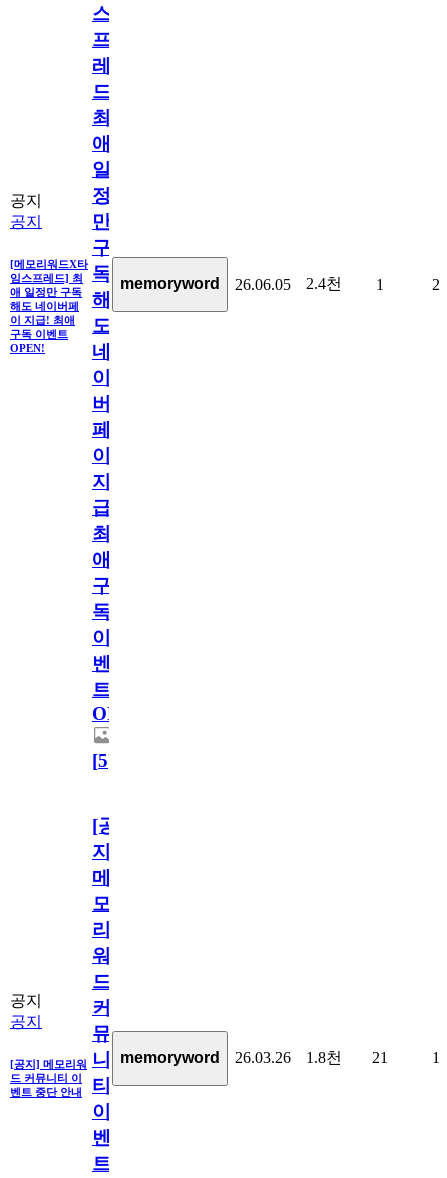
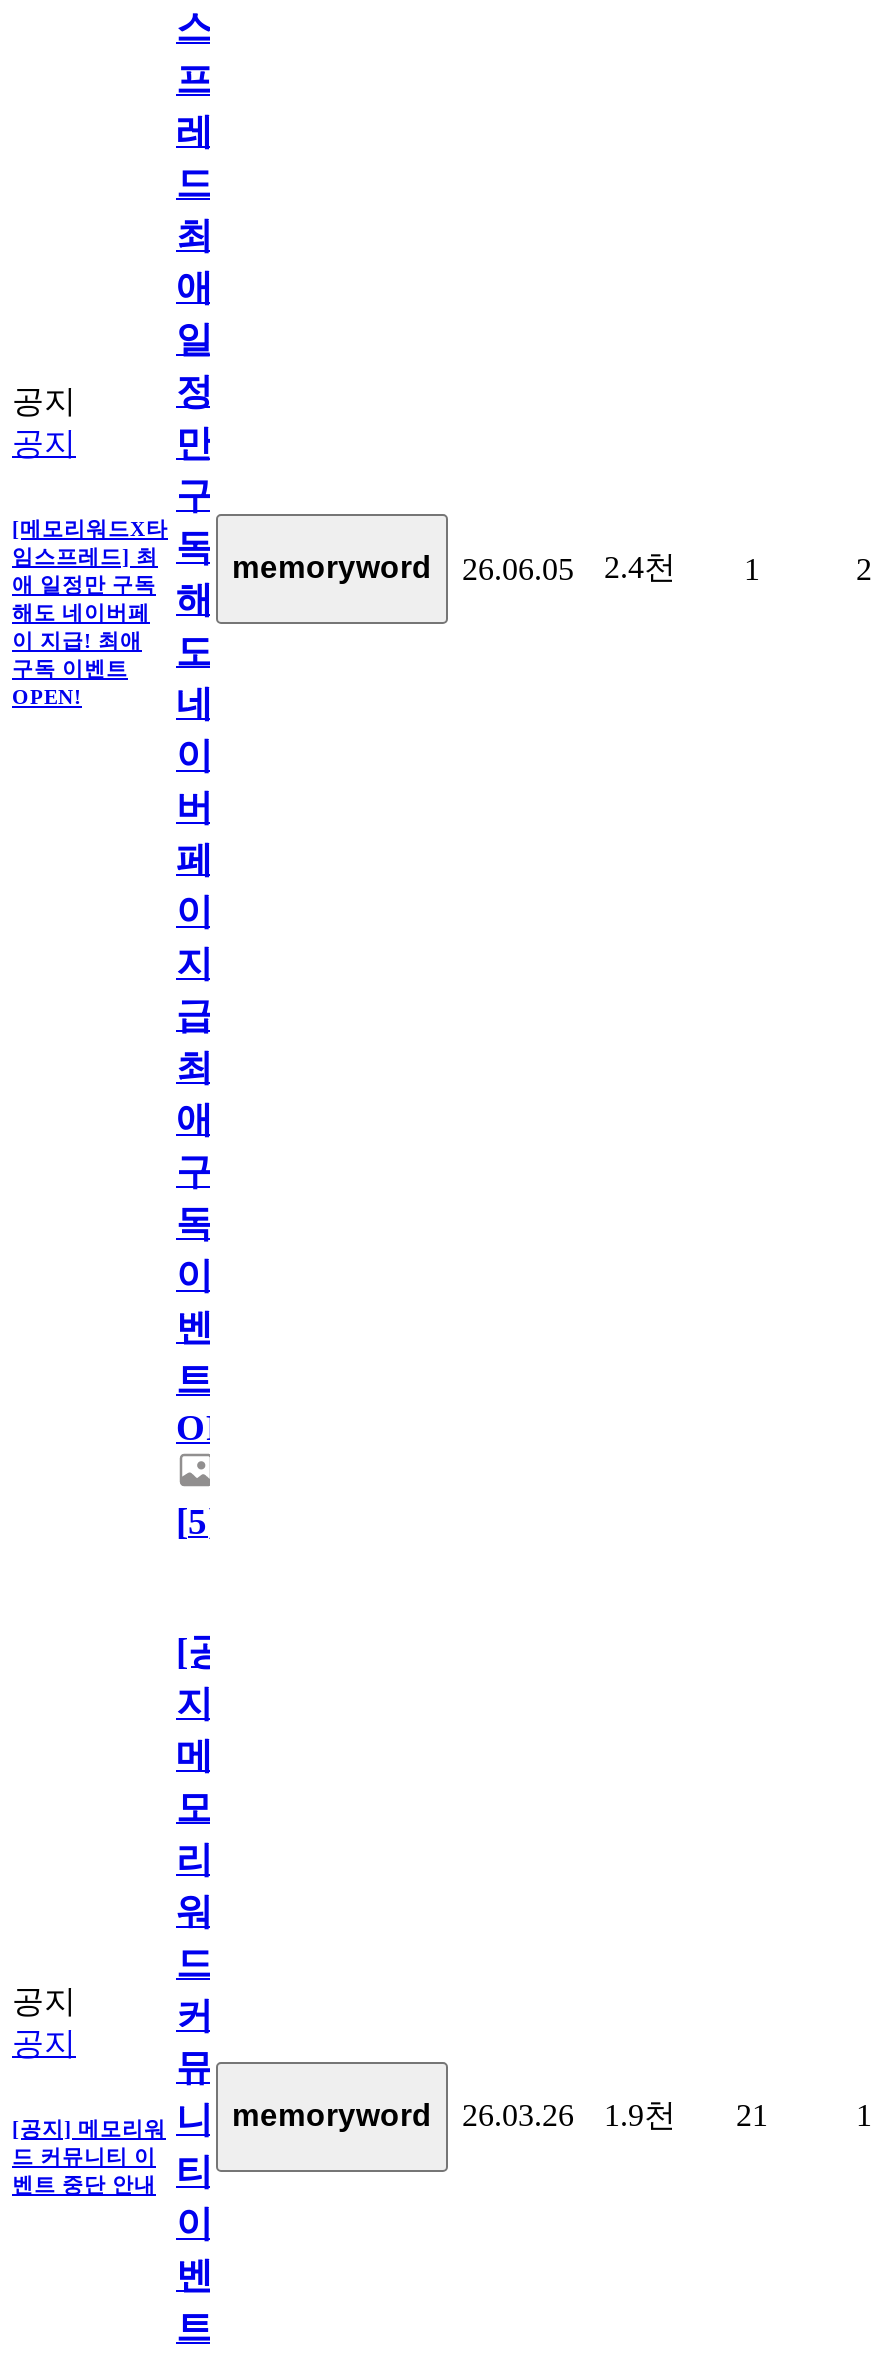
[306,1049,342,1066] 1.8천 -> [604,2097,676,2131] 1.9천

